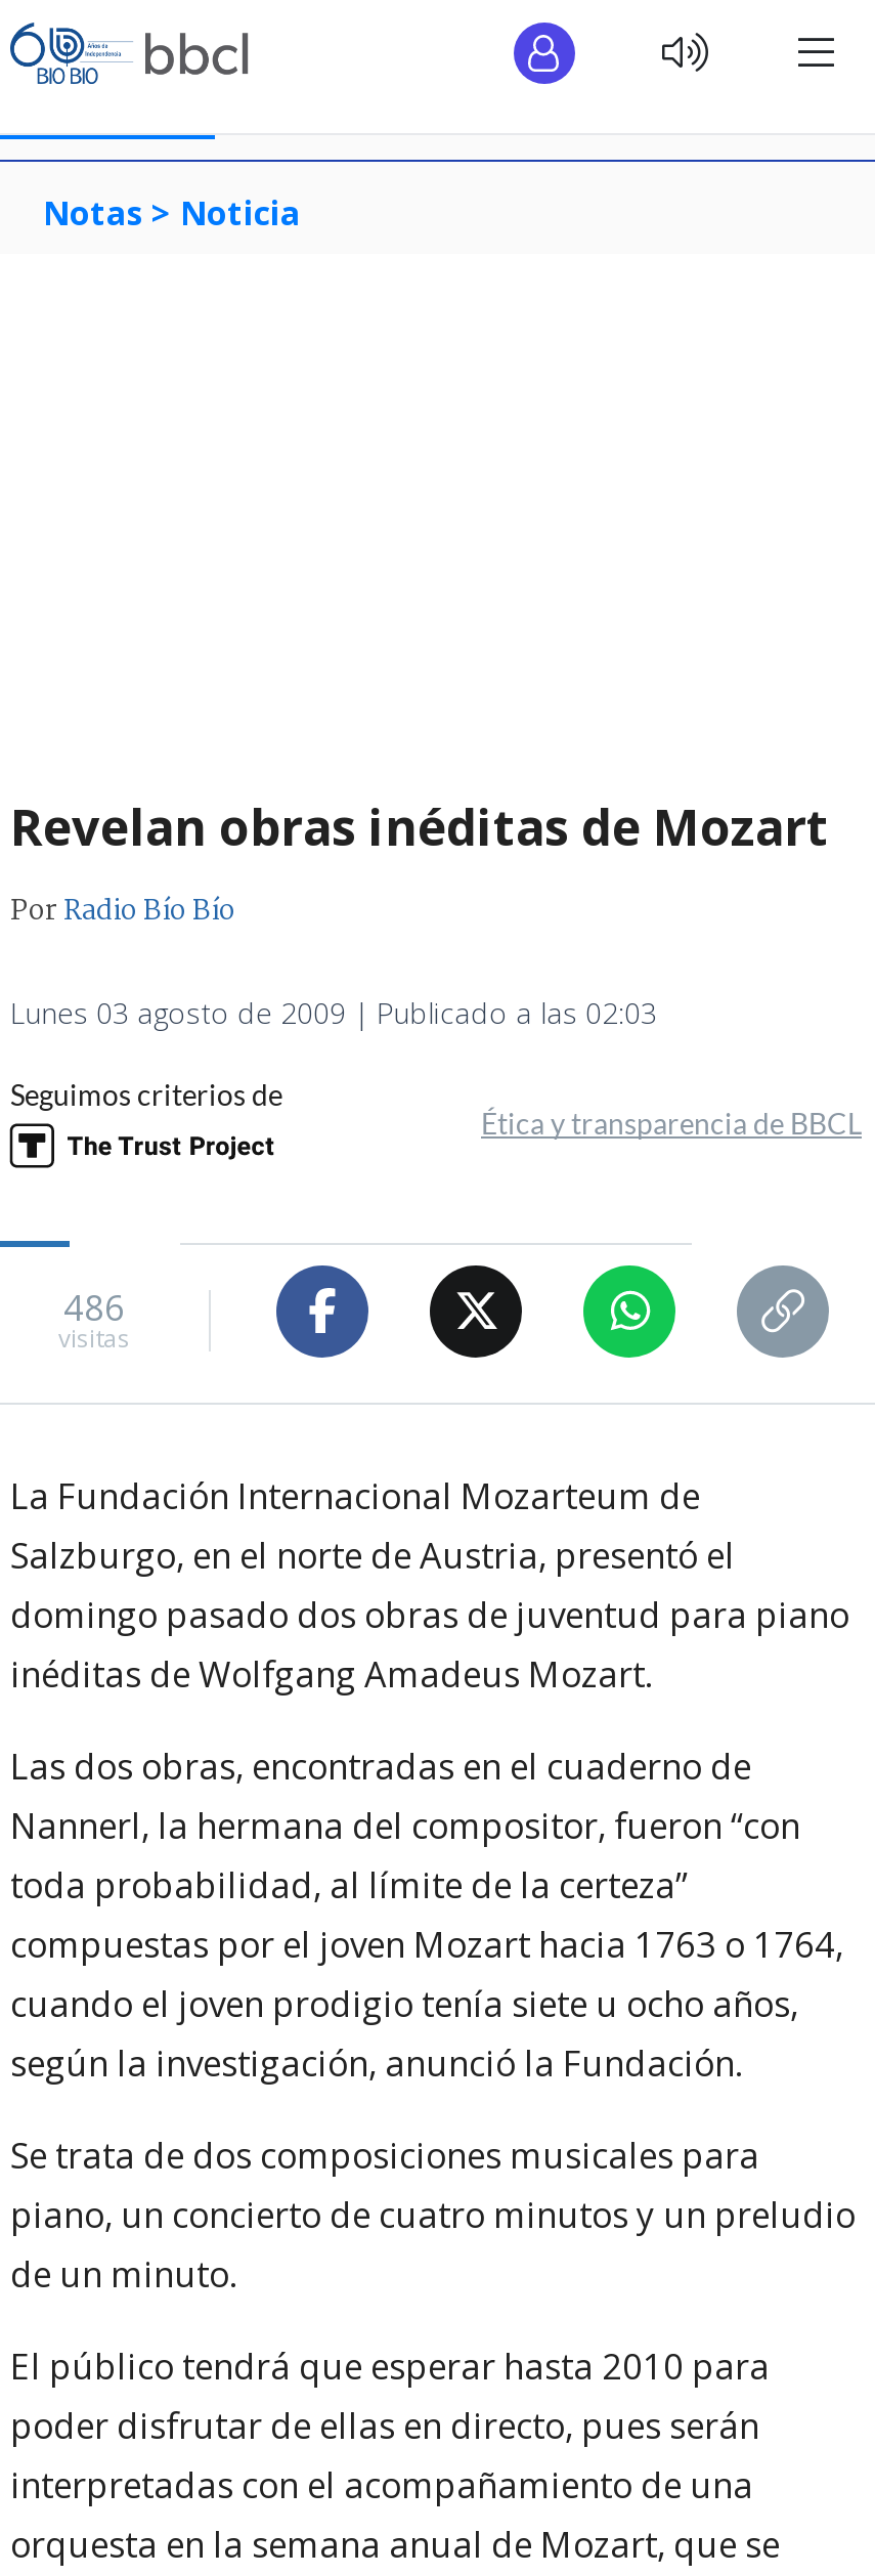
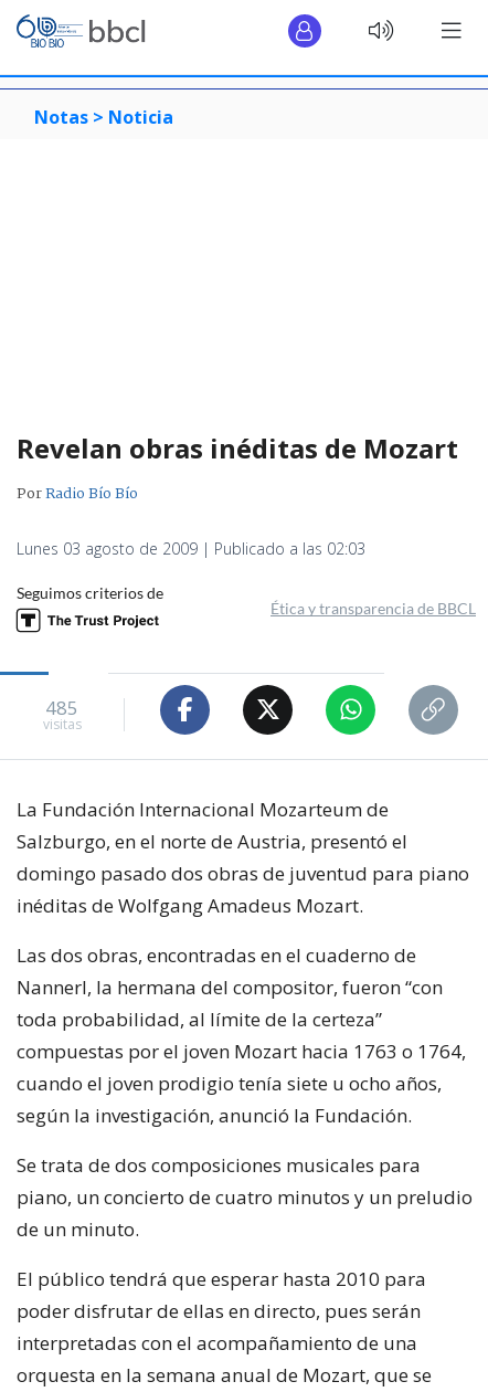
[63,1285,125,1332] 486 -> [45,695,78,721] 485

